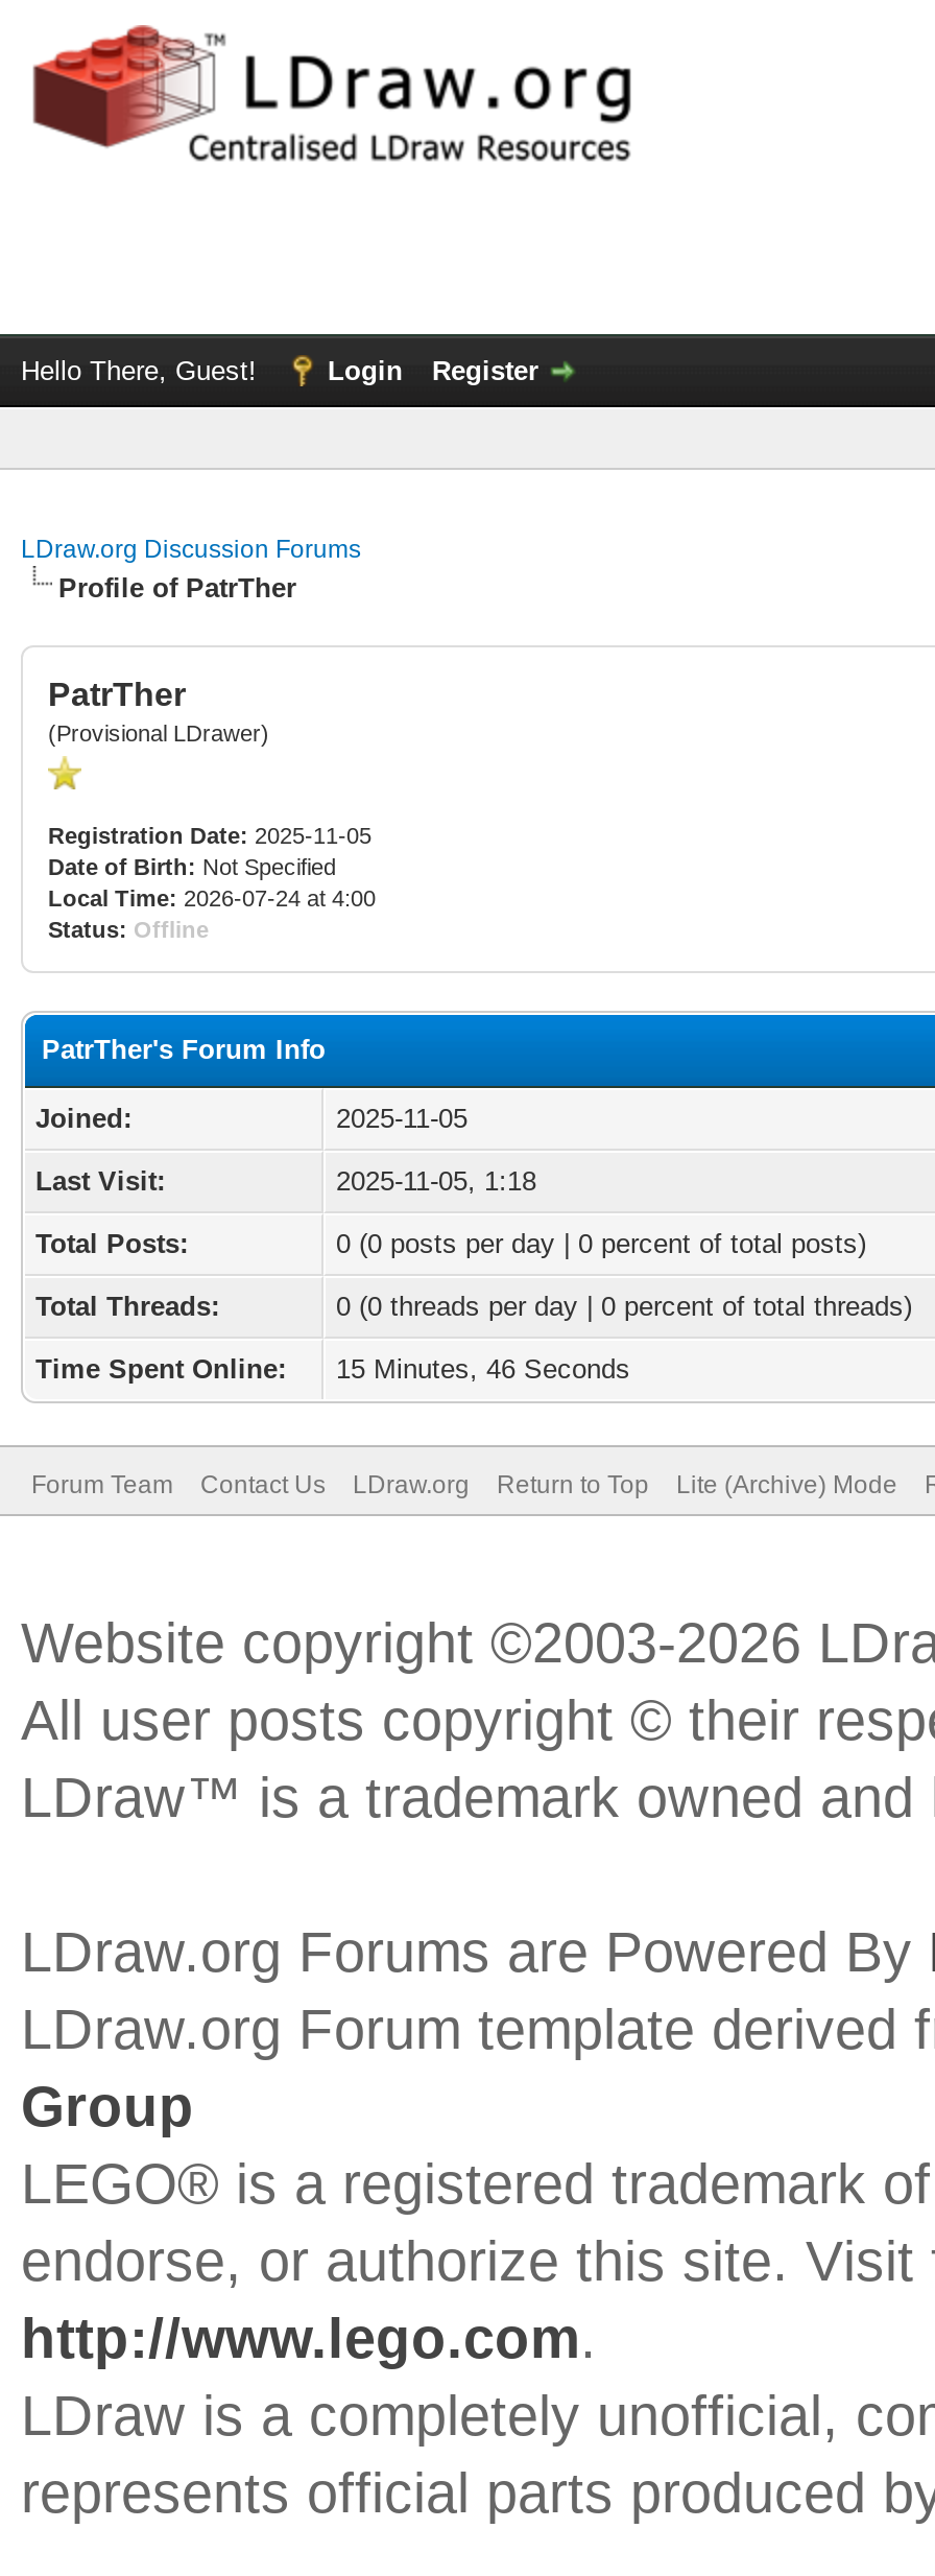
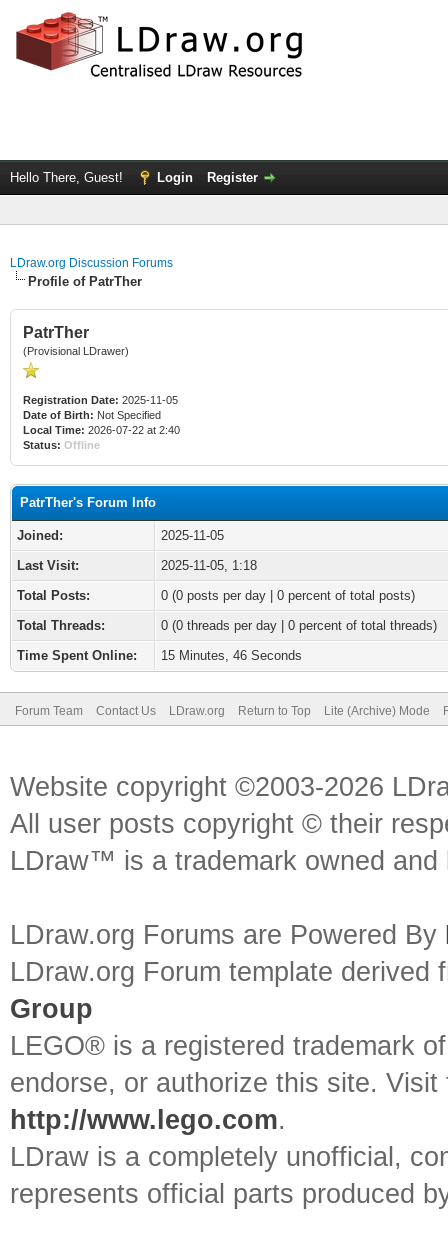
[48,885,376,911] Local Time: 2026-07-24 at 4:00 -> [23,424,180,436] Local Time: 2026-07-22 at 2:40

